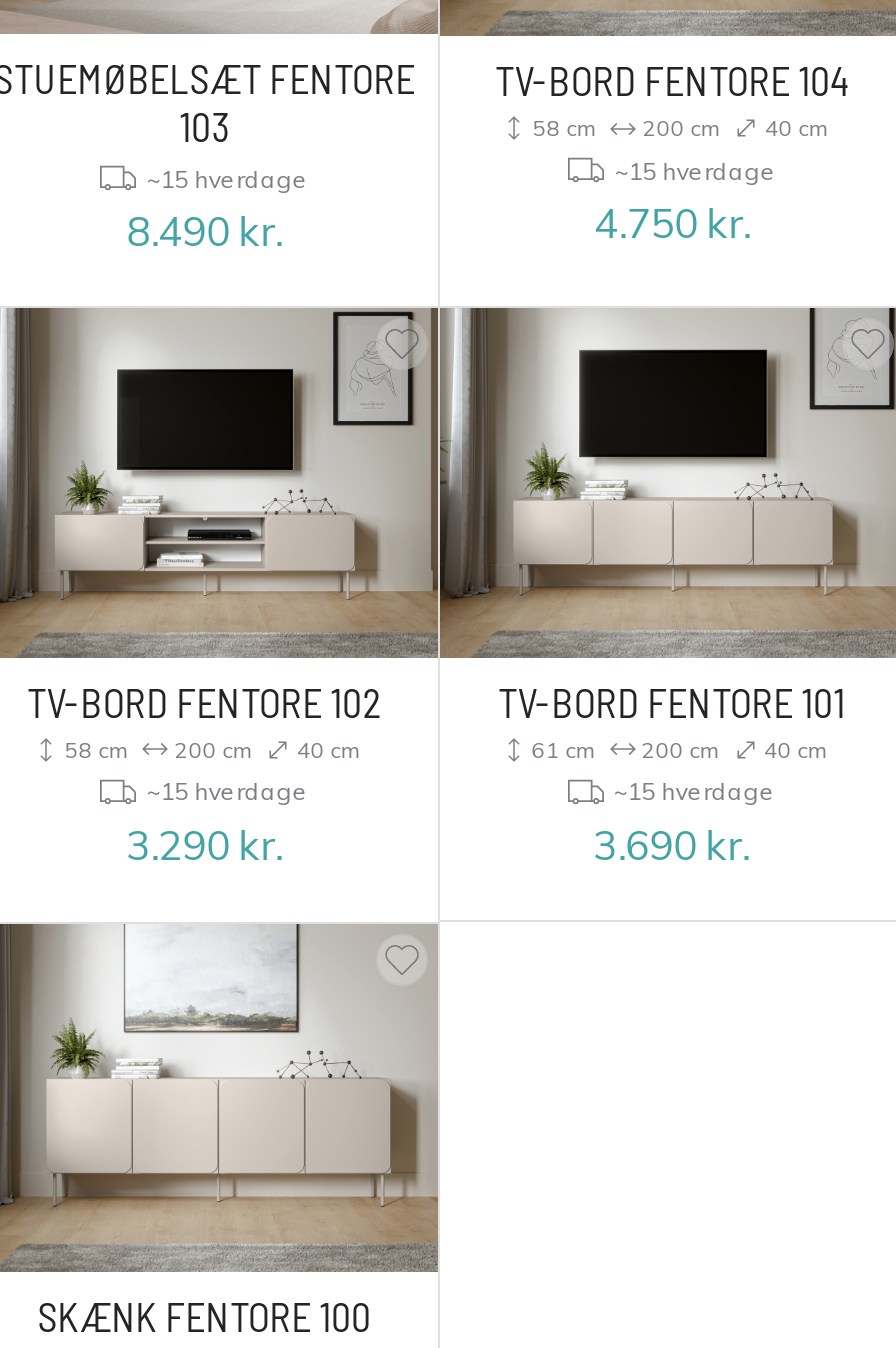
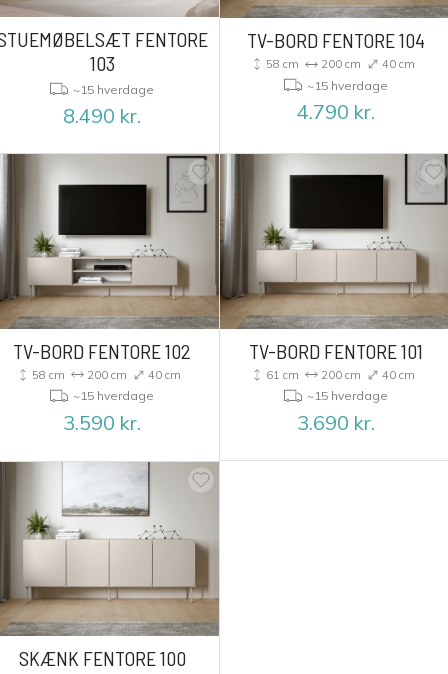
[594,198,750,248] 4.750 kr. -> [297,99,375,124] 4.790 kr.
[126,819,282,869] 3.290 kr. -> [63,410,141,435] 3.590 kr.

